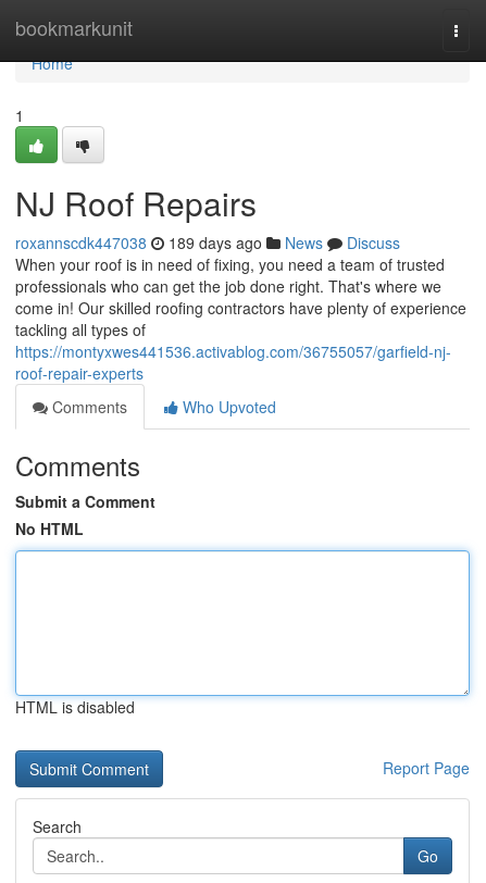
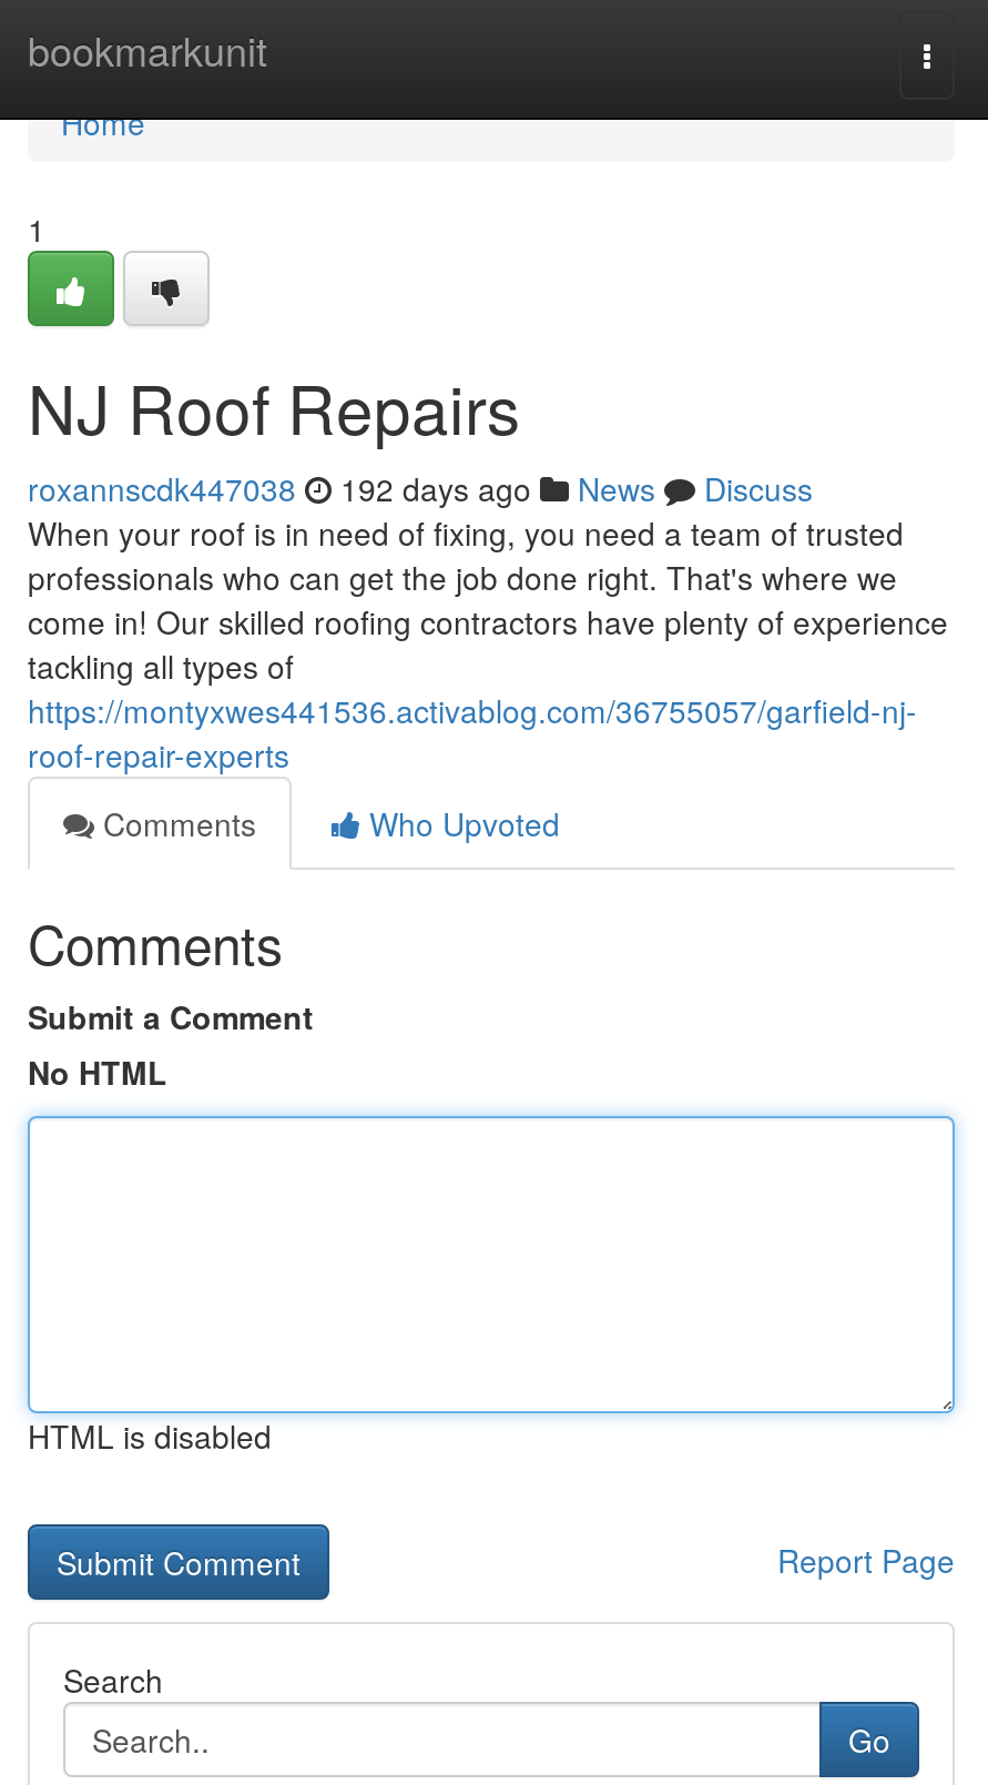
[15,232,400,253] roxannscdk447038 189 days ago News Discuss -> [28,466,813,510] roxannscdk447038 192 days ago News Discuss

